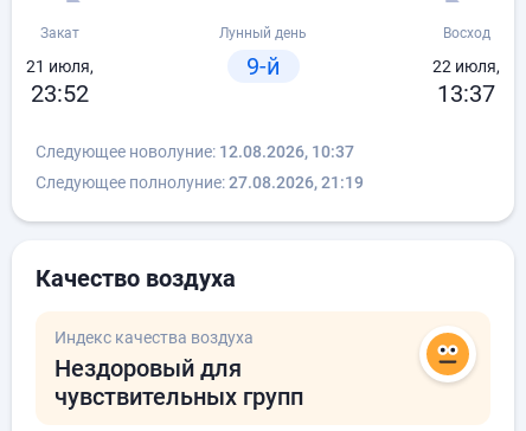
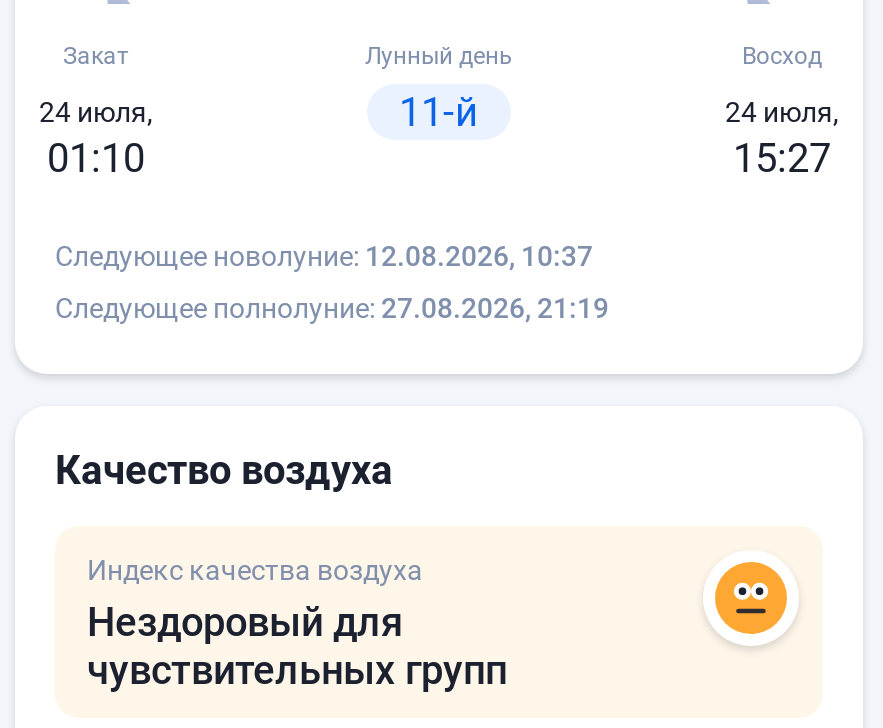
[26,57,94,76] 21 июля, -> [39,96,153,128] 24 июля,
[246,52,280,81] 9-й -> [399,88,479,136] 11-й
[432,57,500,76] 22 июля, -> [725,96,839,128] 24 июля,
[31,79,89,108] 23:52 -> [47,134,145,182] 01:10
[437,79,495,108] 13:37 -> [733,134,831,182] 15:27

